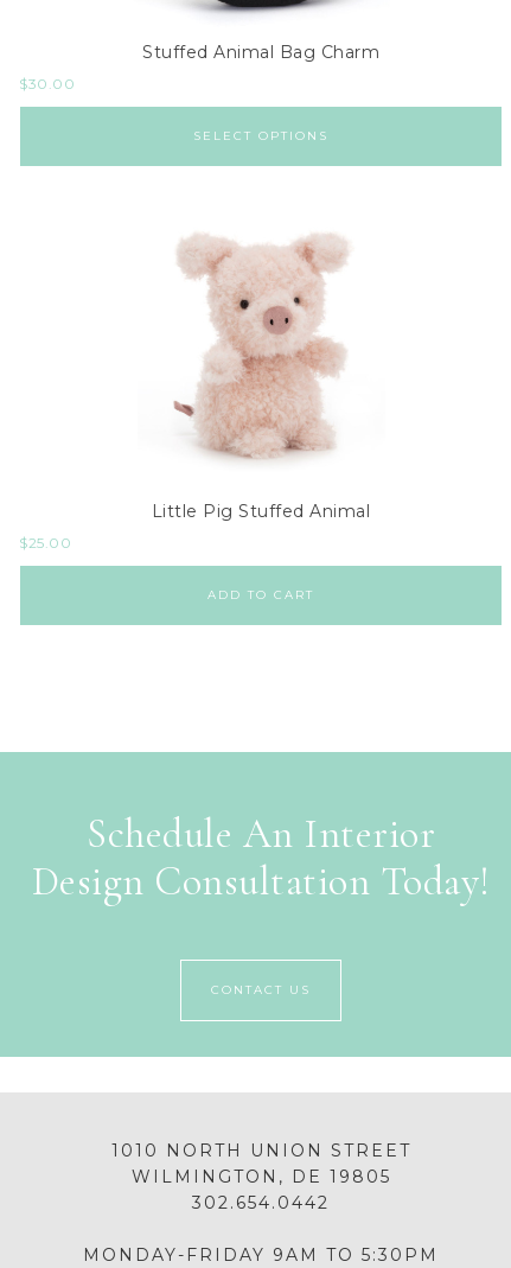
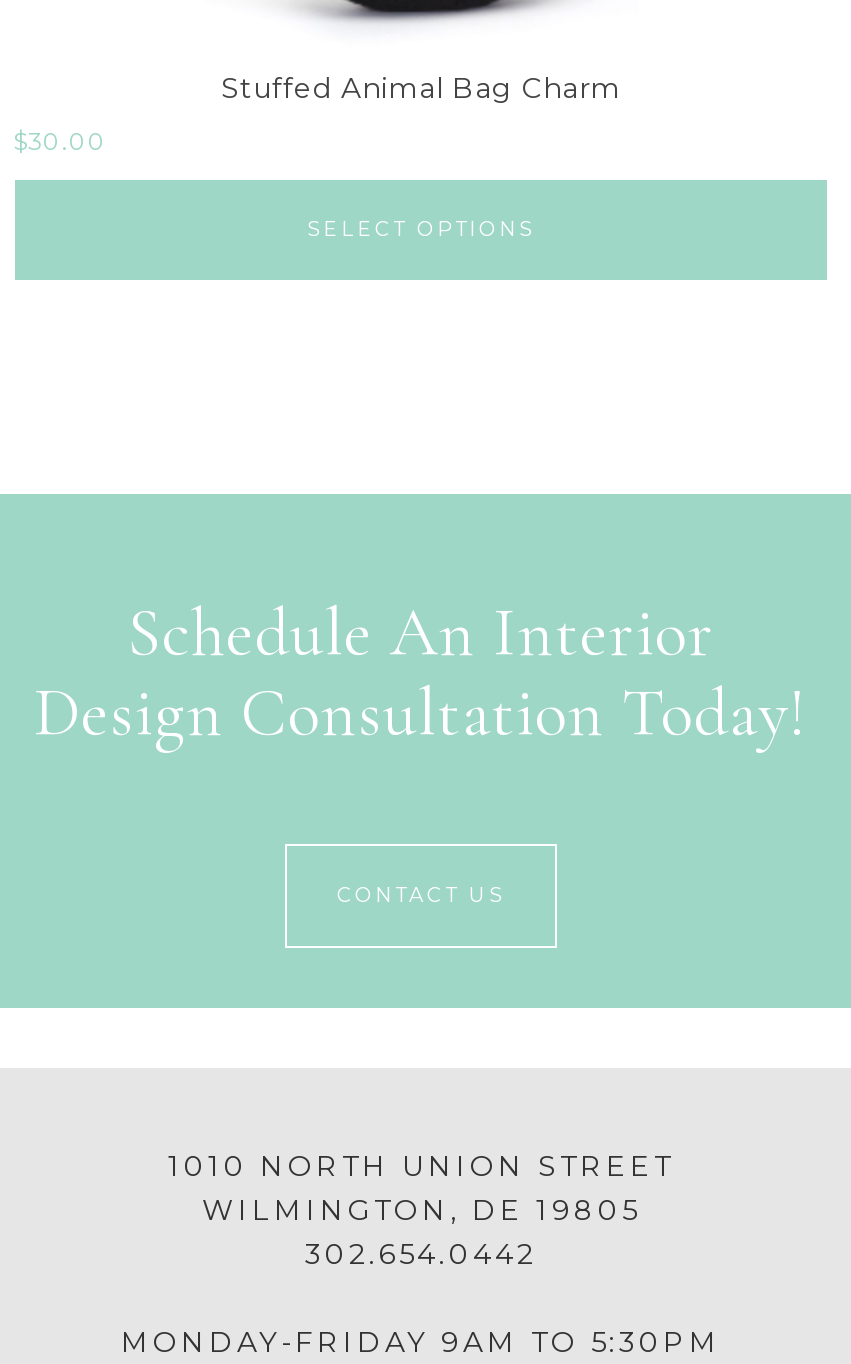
[19,231,370,603] [image] | Little Pig Stuffed Animal | $25.00 | ADD TO CART -> none

